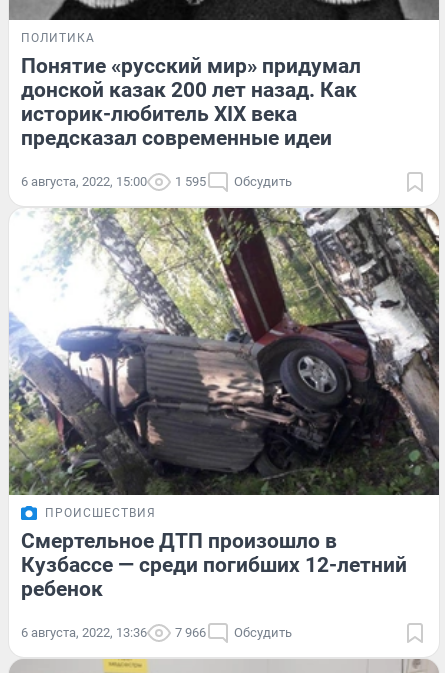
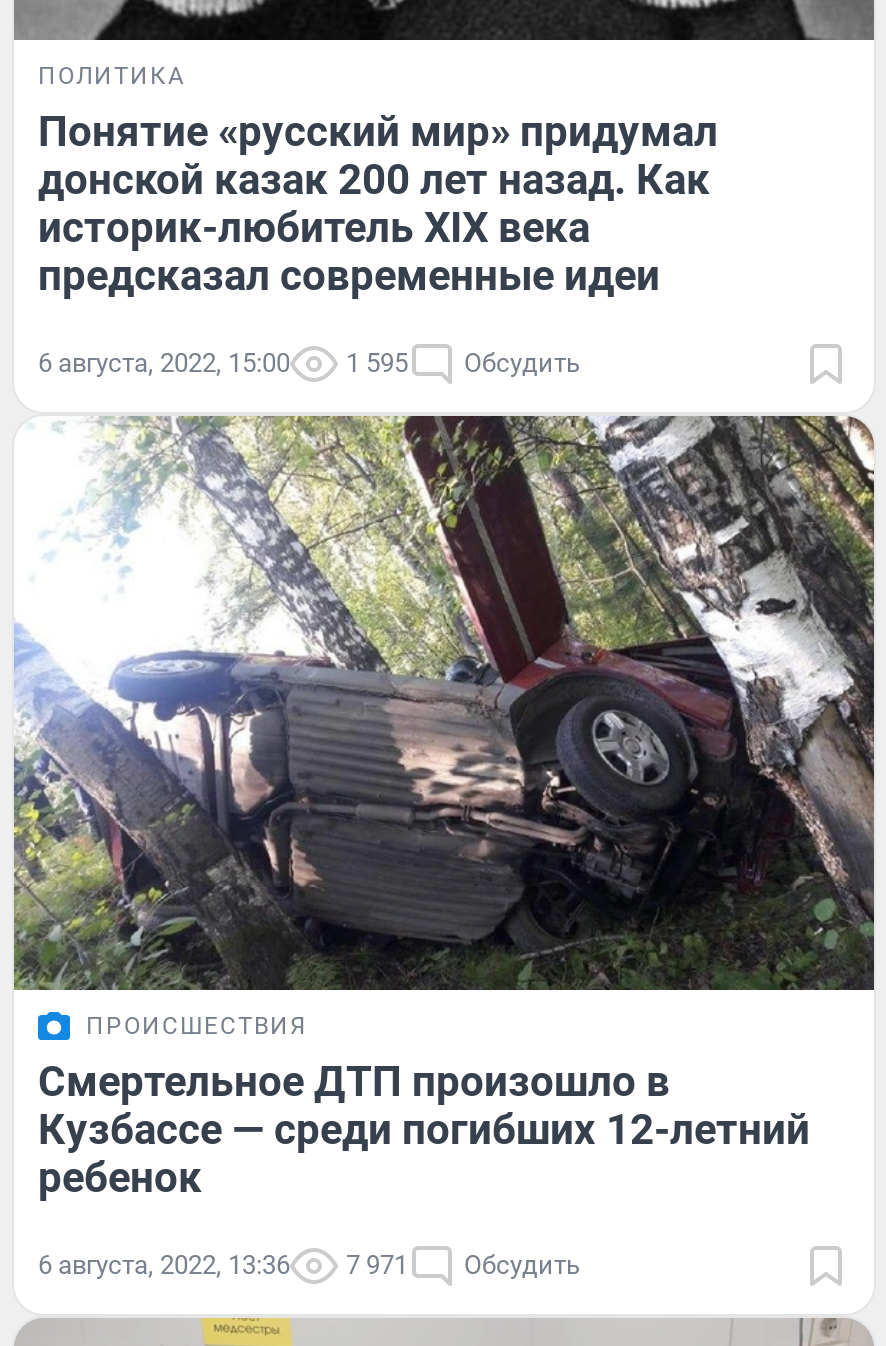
[21,625,292,640] 6 августа, 2022, 13:36 7 966 Обсудить -> [38,1250,580,1280] 6 августа, 2022, 13:36 7 971 Обсудить

